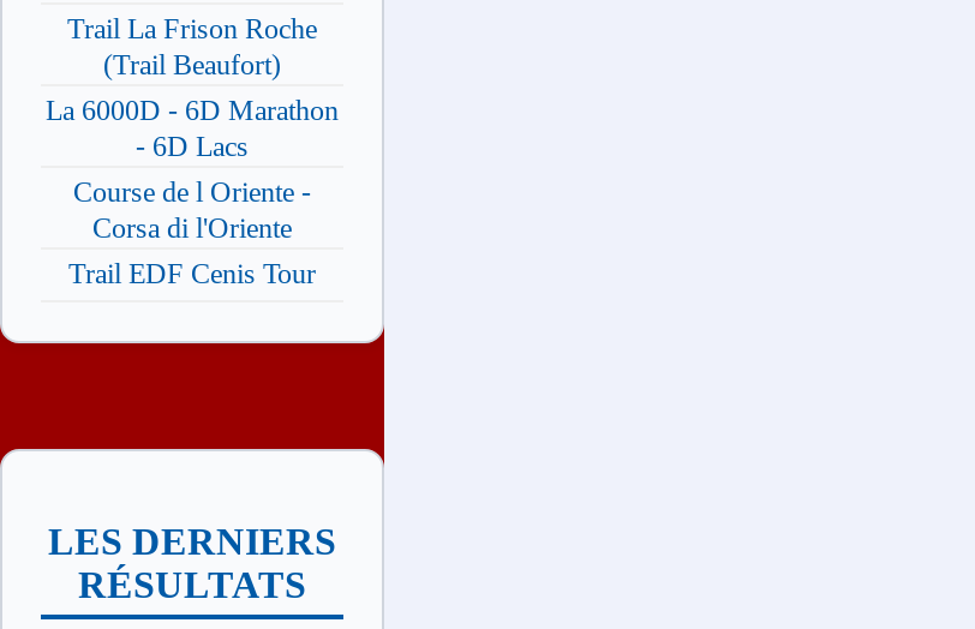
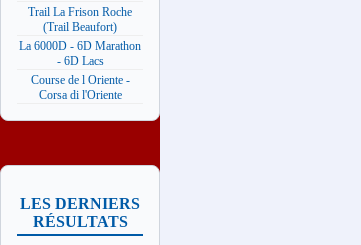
[68,258,316,291] Trail EDF Cenis Tour -> none

